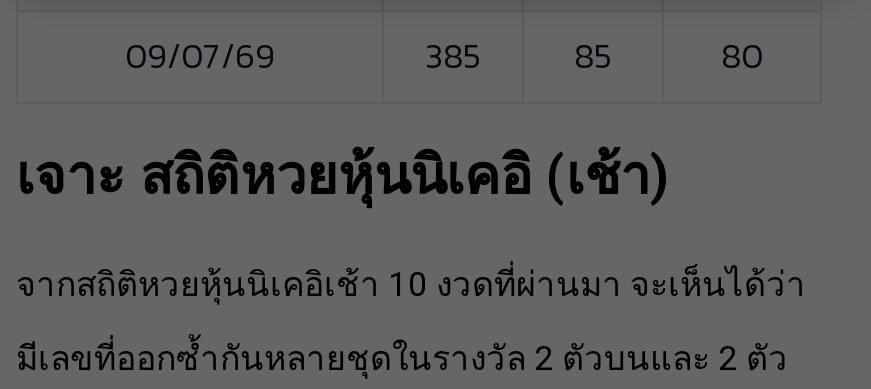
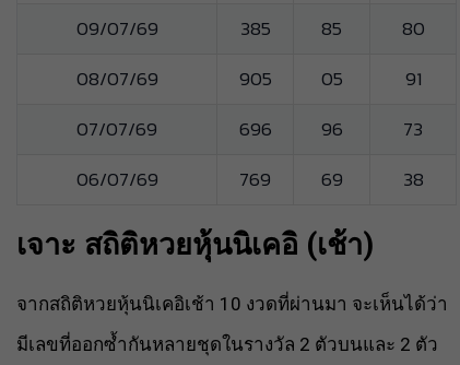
none -> [76,64,423,193] 08/07/69 | 905 | 05 | 91 | 07/07/69 | 696 | 96 | 73 | 06/07/69 | 769 | 69 | 38

